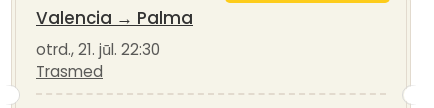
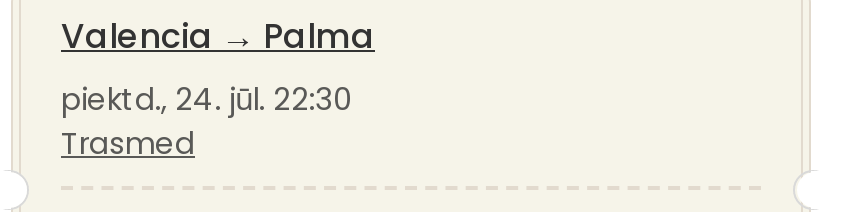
[36,39,160,60] otrd., 21. jūl. 22:30 -> [61,78,351,120] piektd., 24. jūl. 22:30

